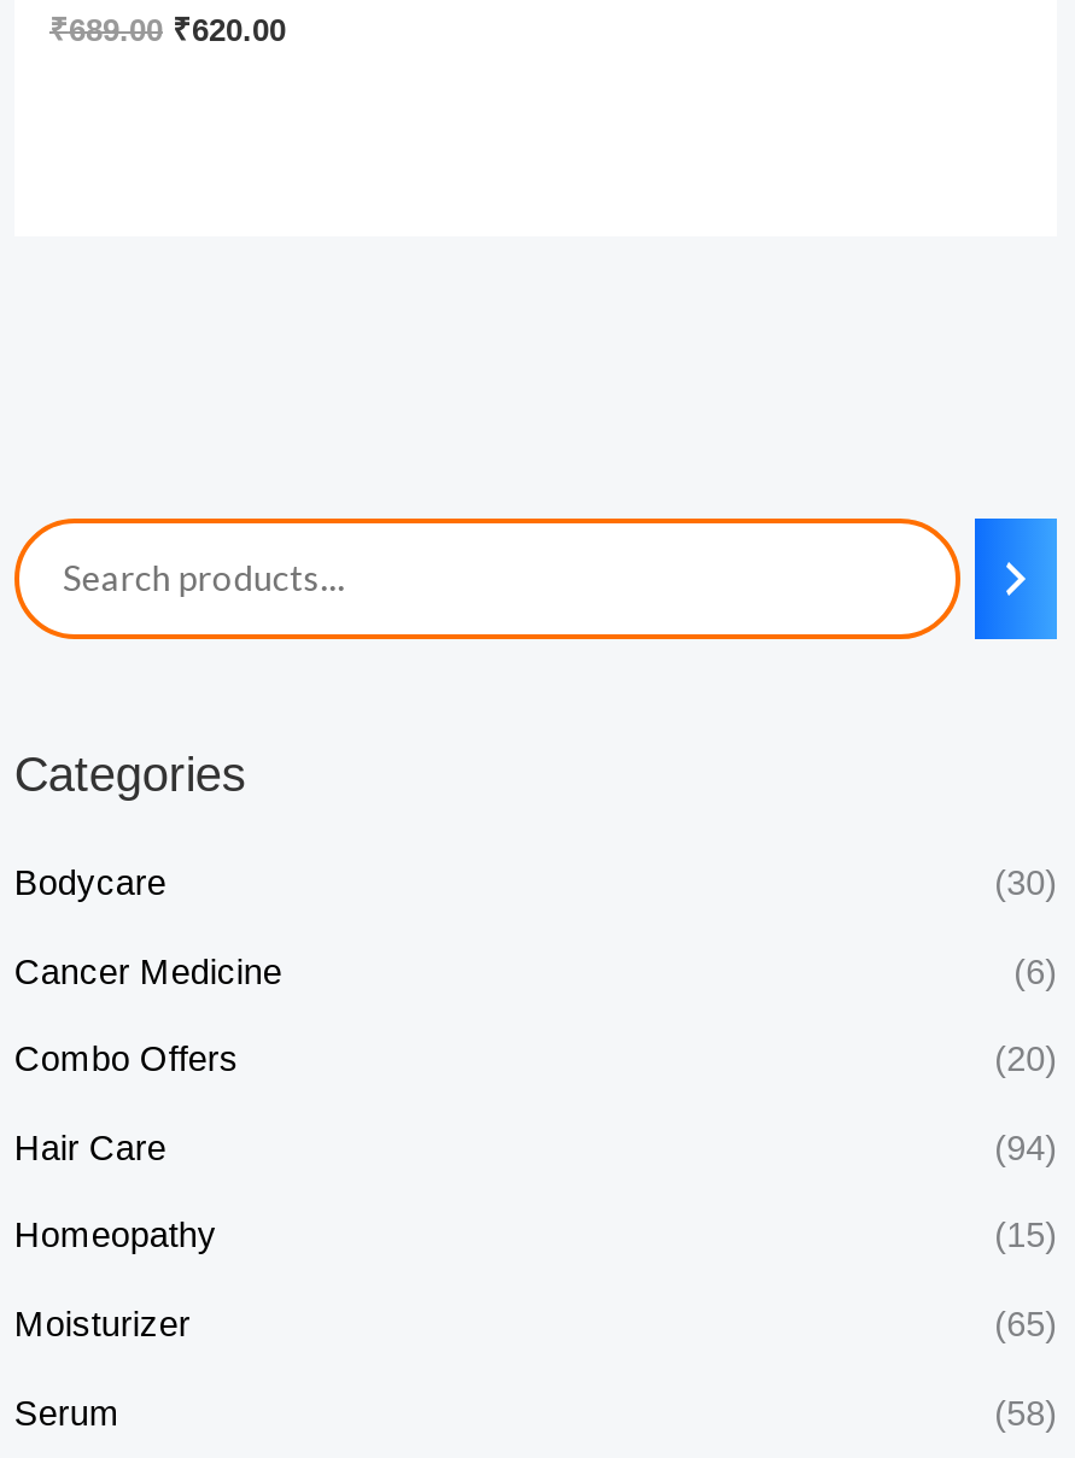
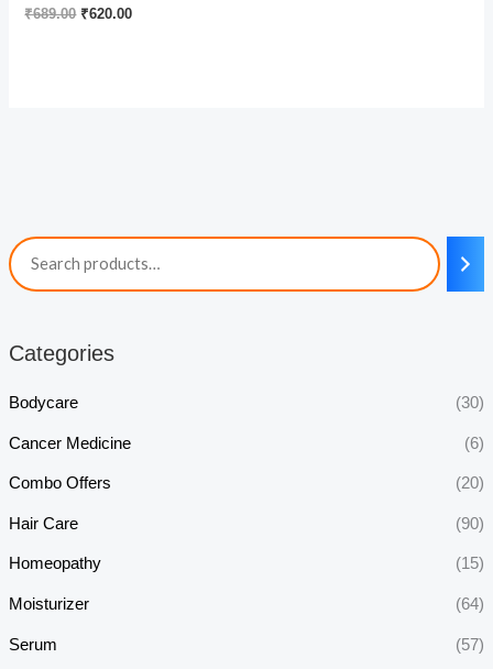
[994,1128,1057,1167] (94) -> [456,515,484,532] (90)
[994,1305,1057,1344] (65) -> [456,595,484,613] (64)
[994,1394,1057,1432] (58) -> [456,636,484,653] (57)

